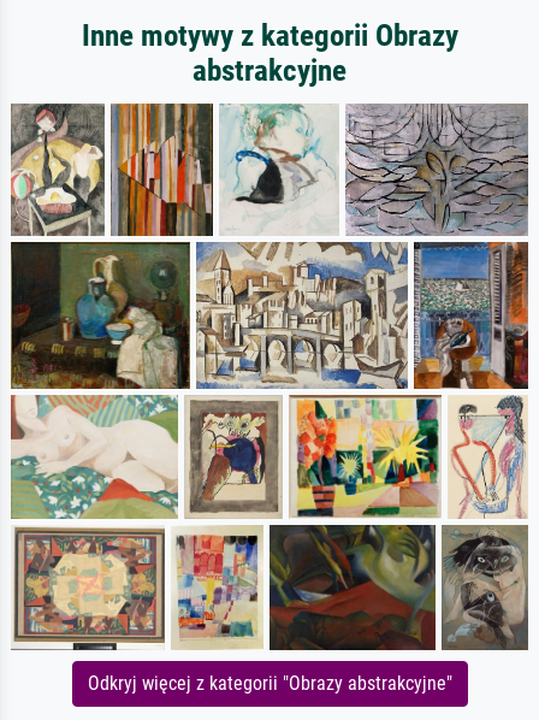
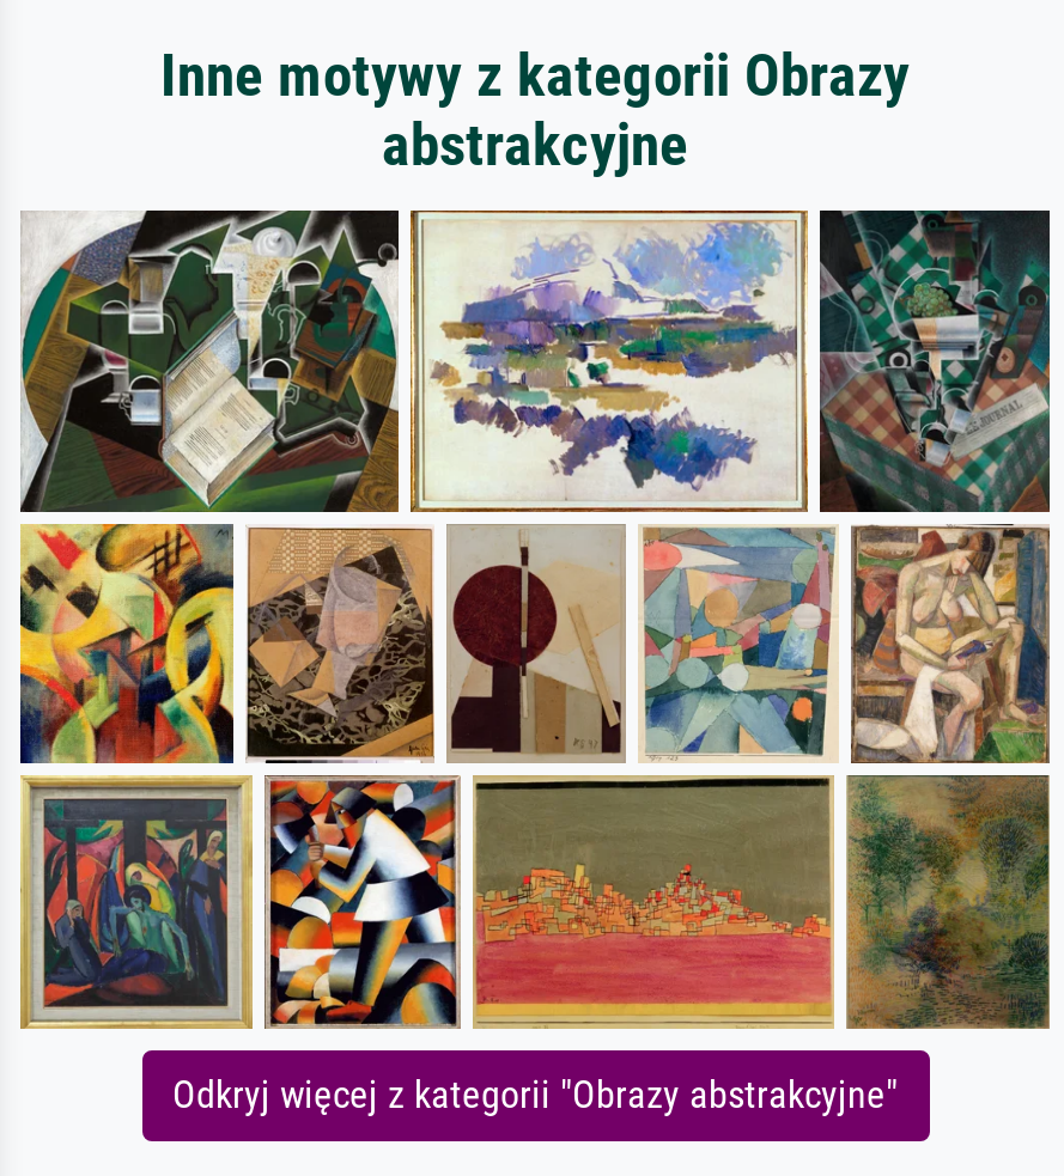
[10,102,528,651] [image] -> [18,208,1050,1031] [image]

